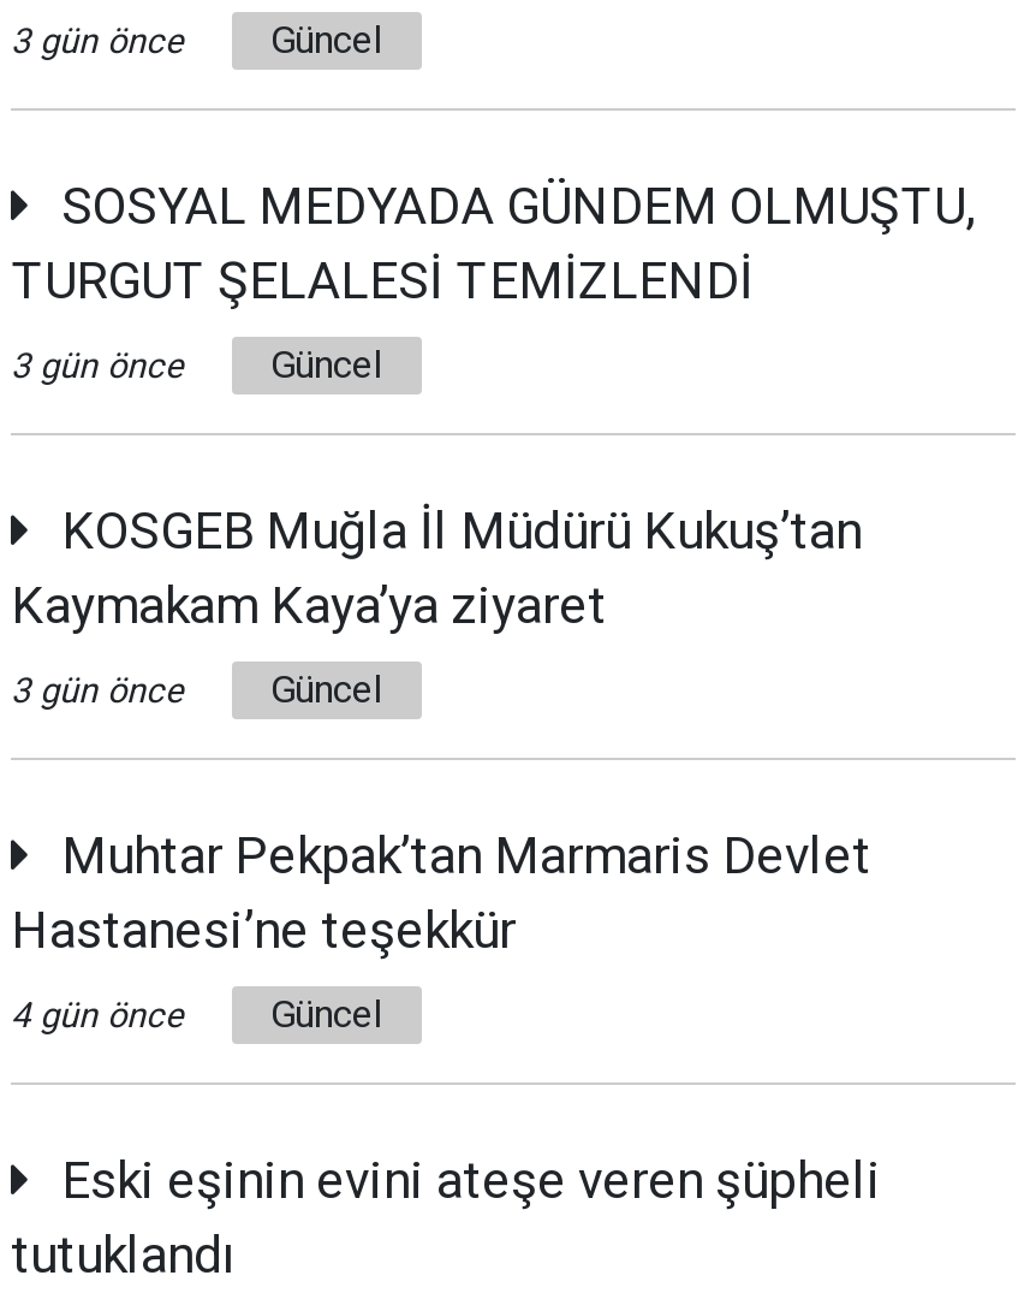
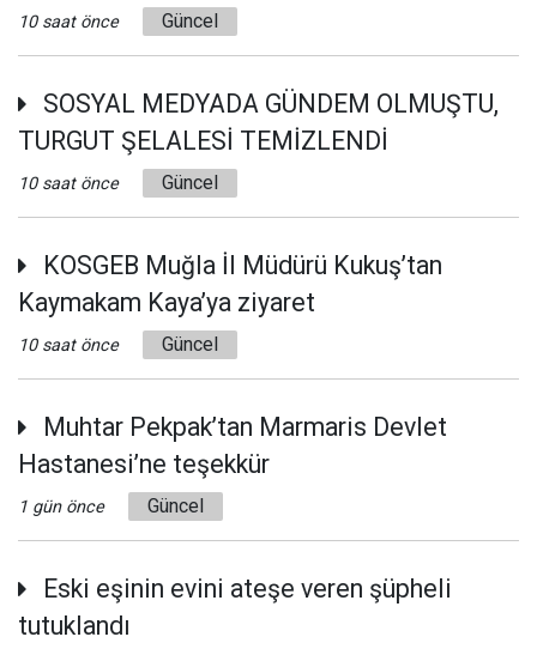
[11,22,184,63] 3 gün önce -> [18,12,119,32] 10 saat önce
[11,346,184,387] 3 gün önce -> [18,174,119,194] 10 saat önce
[11,671,184,712] 3 gün önce -> [18,335,119,356] 10 saat önce
[11,996,184,1037] 4 gün önce -> [18,497,104,517] 1 gün önce

